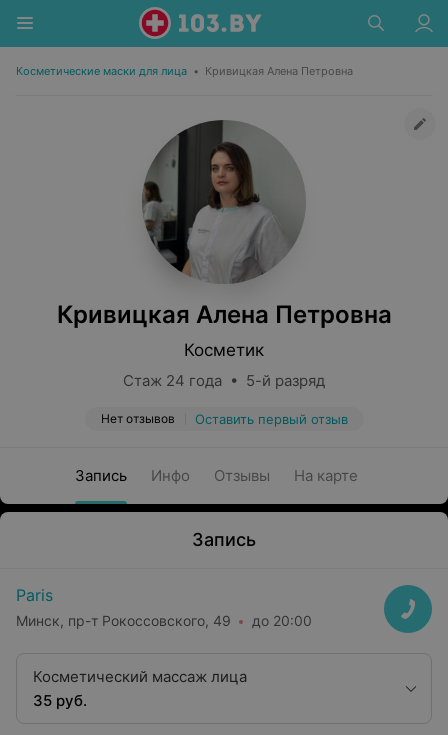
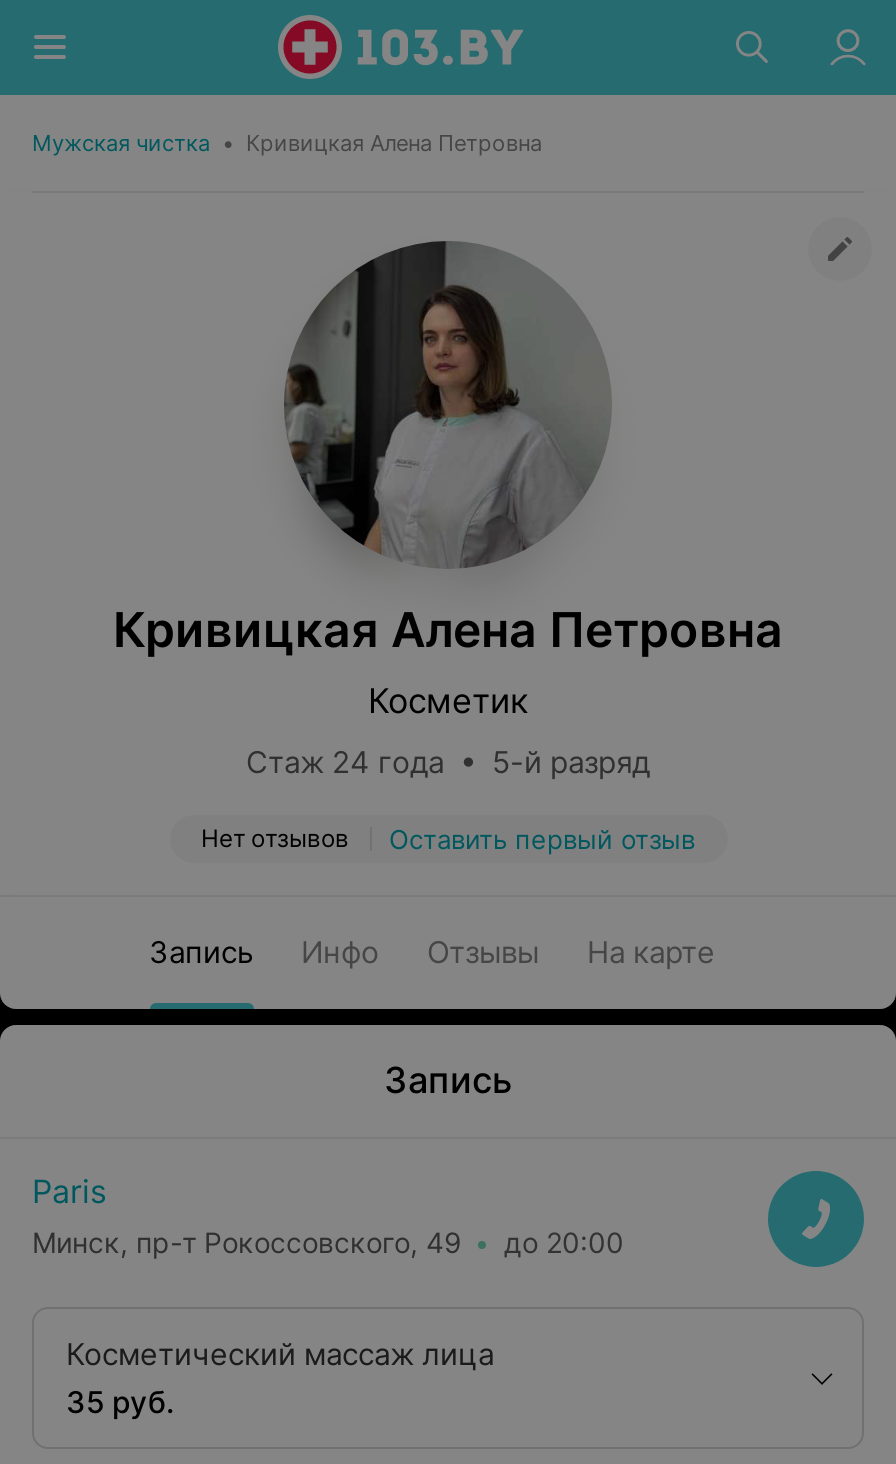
[16,64,353,78] Косметические маски для лица • Кривицкая Алена Петровна -> [32,129,542,157] Мужская чистка • Кривицкая Алена Петровна

